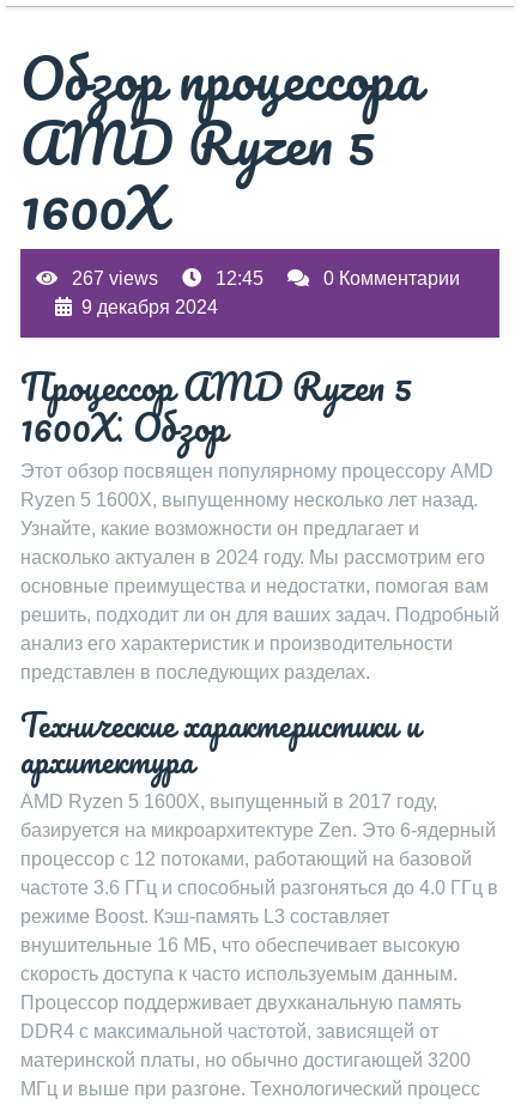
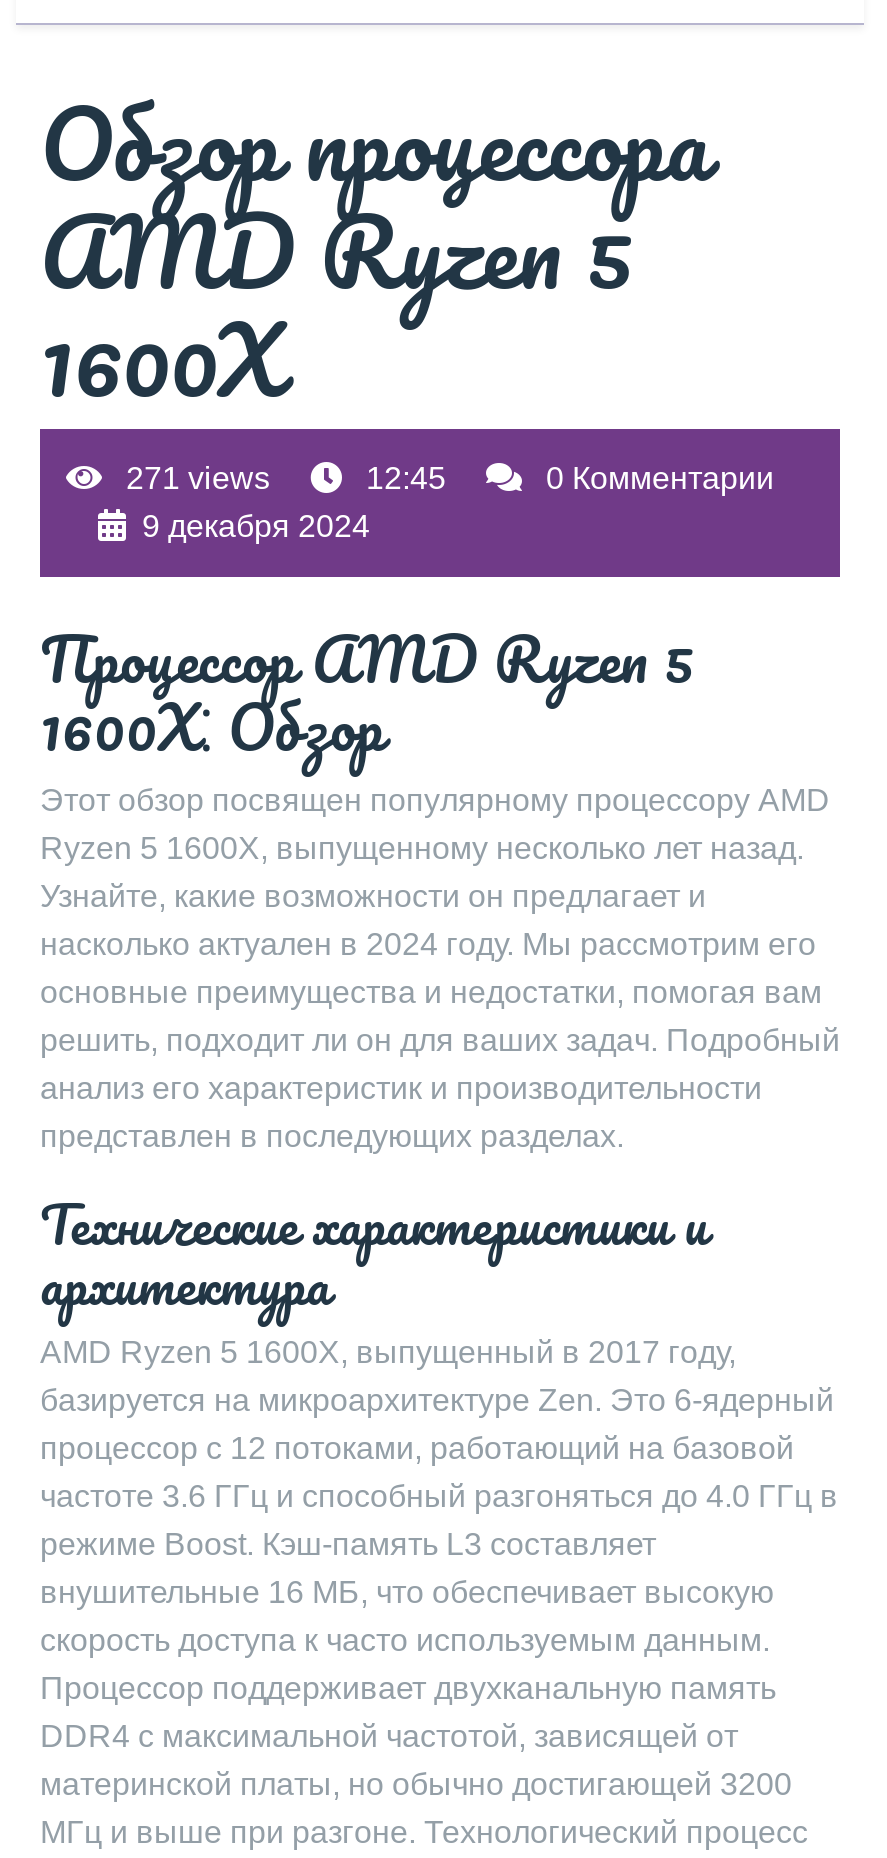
[67,268,158,289] 267 views -> [118,461,270,495] 271 views

